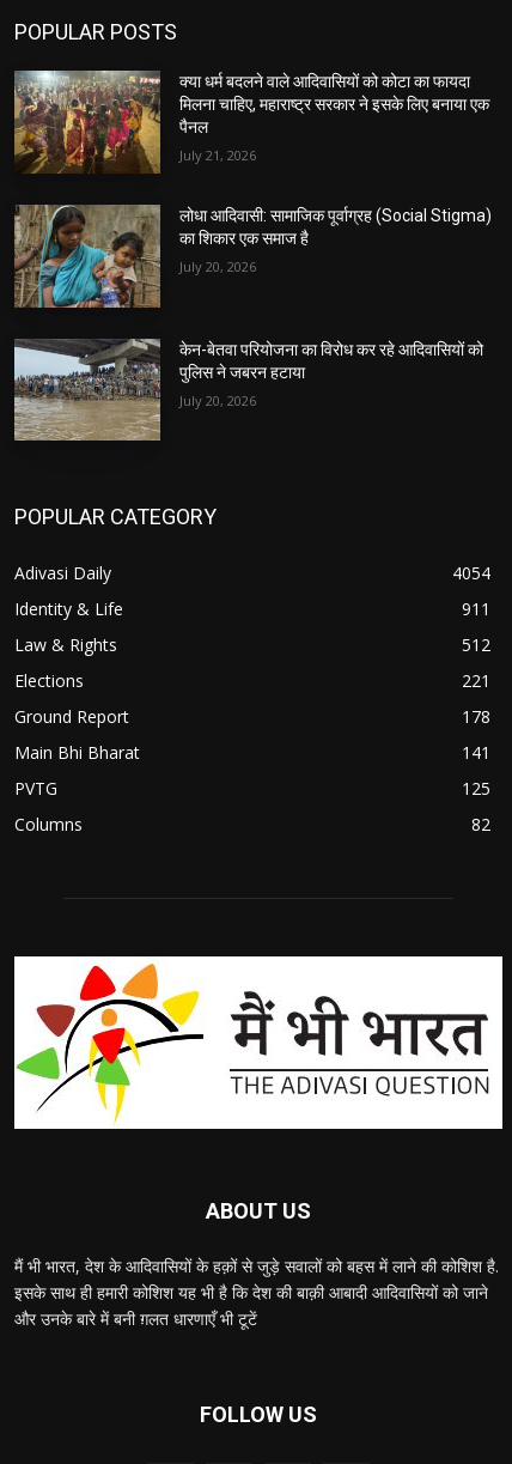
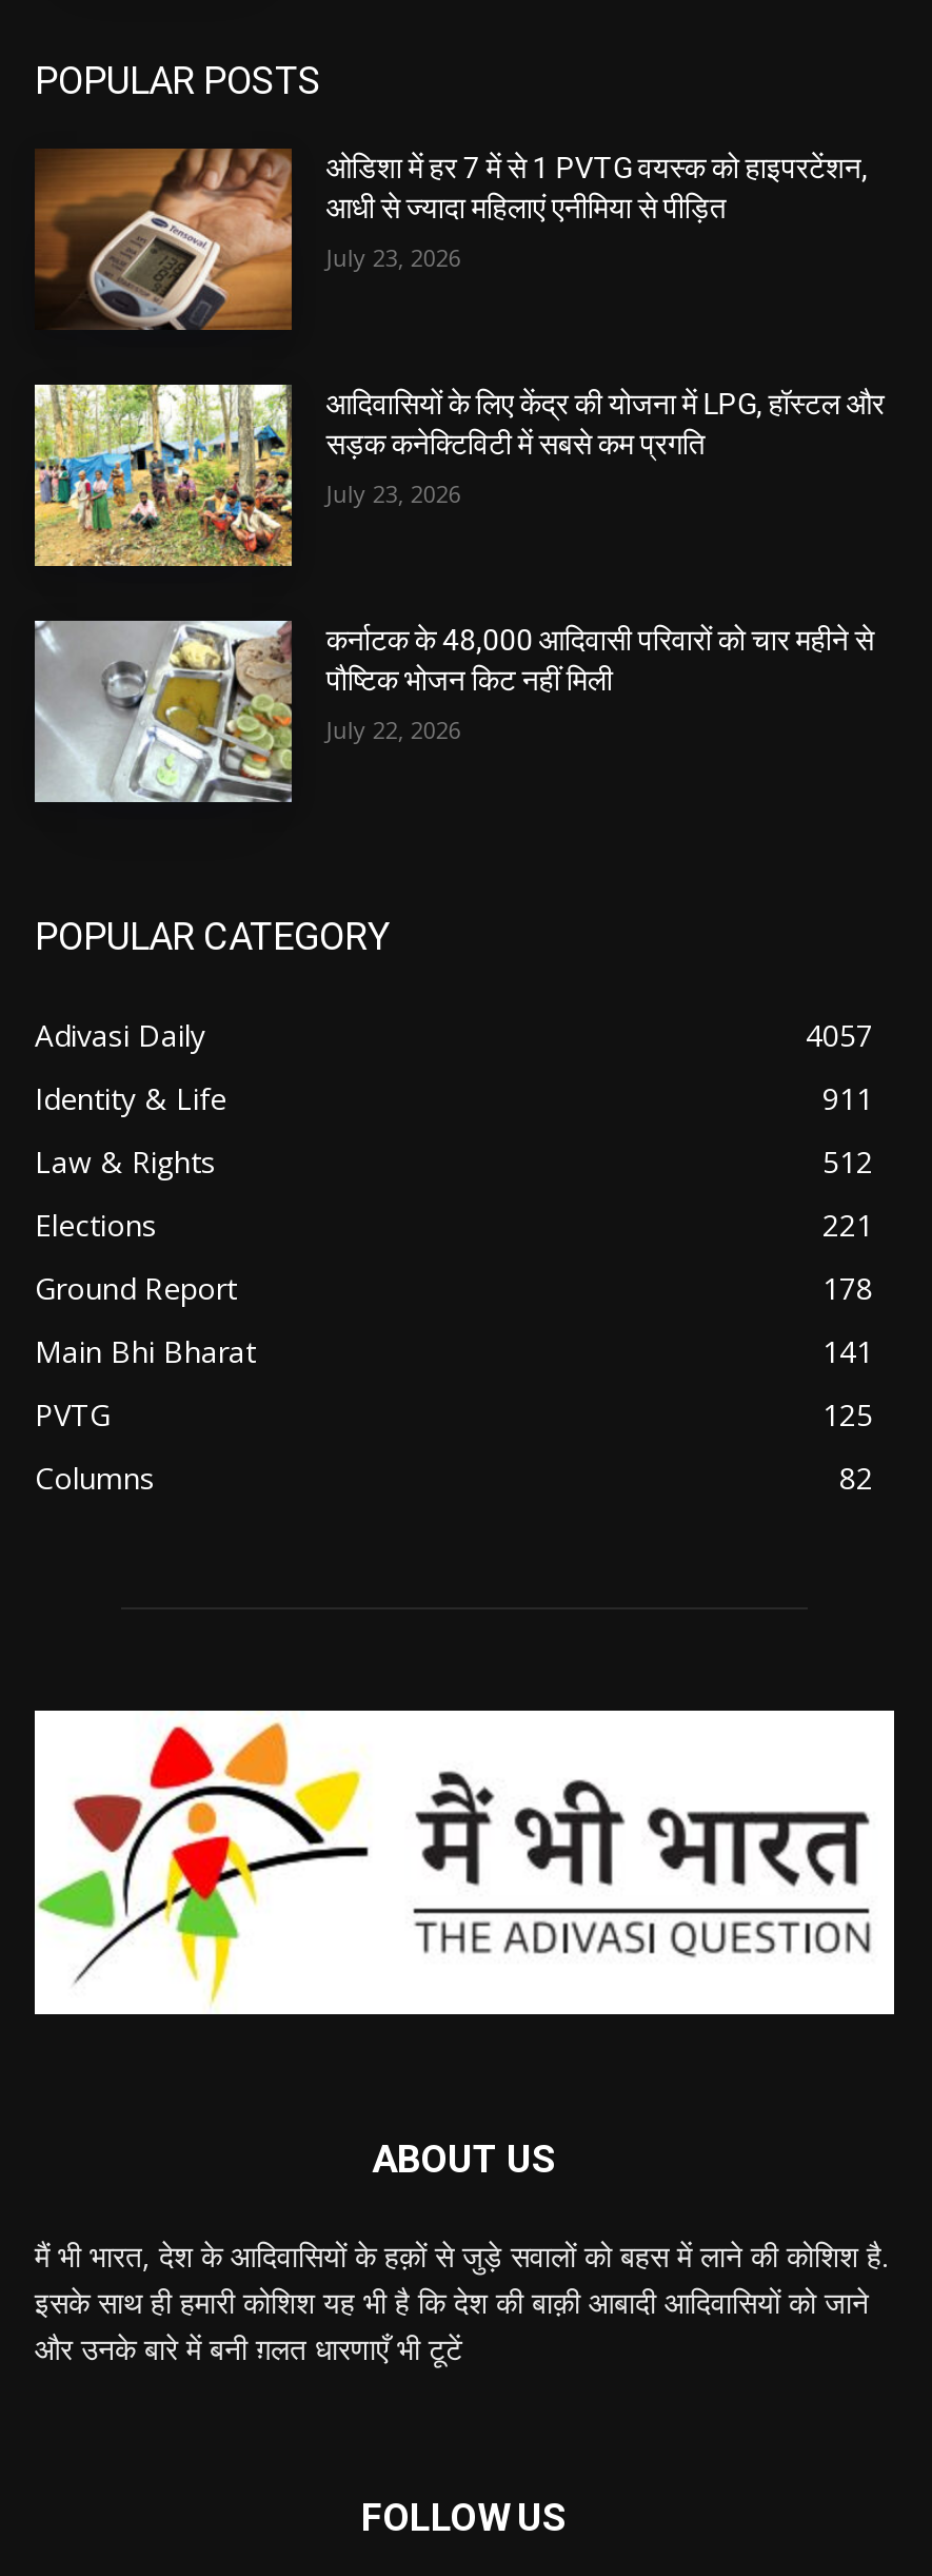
[13,69,490,174] [image] | क्या धर्म बदलने वाले आदिवासियों को कोटा का फायदा | मिलना चाहिए, महाराष्ट्र सरकार ने इसके लिए बनाया एक | पैनल -> [35,147,868,332] [image] | ओडिशा में हर 7 में से 1 PVTG वयस्क को हाइपरटेंशन, | आधी से ज्यादा महिलाएं एनीमिया से पीड़ित
[180,147,256,164] July 21, 2026 -> [326,242,461,274] July 23, 2026
[14,205,492,308] [image] | लोधा आदिवासी: सामाजिक पूर्वाग्रह (Social Stigma) | का शिकार एक समाज है -> [33,383,884,568] [image] | आदिवासियों के लिए केंद्र की योजना में LPG, हॉस्टल और | सड़क कनेक्टिविटी में सबसे कम प्रगति
[180,257,256,275] July 20, 2026 -> [326,478,461,509] July 23, 2026
[14,338,484,442] [image] | केन-बेतवा परियोजना का विरोध कर रहे आदिवासियों को | पुलिस ने जबरन हटाया -> [35,619,874,804] [image] | कर्नाटक के 48,000 आदिवासी परिवारों को चार महीने से | पौष्टिक भोजन किट नहीं मिली
[180,391,256,409] July 20, 2026 -> [326,713,461,745] July 22, 2026
[452,562,490,585] 4054 -> [806,1014,873,1054] 4057

